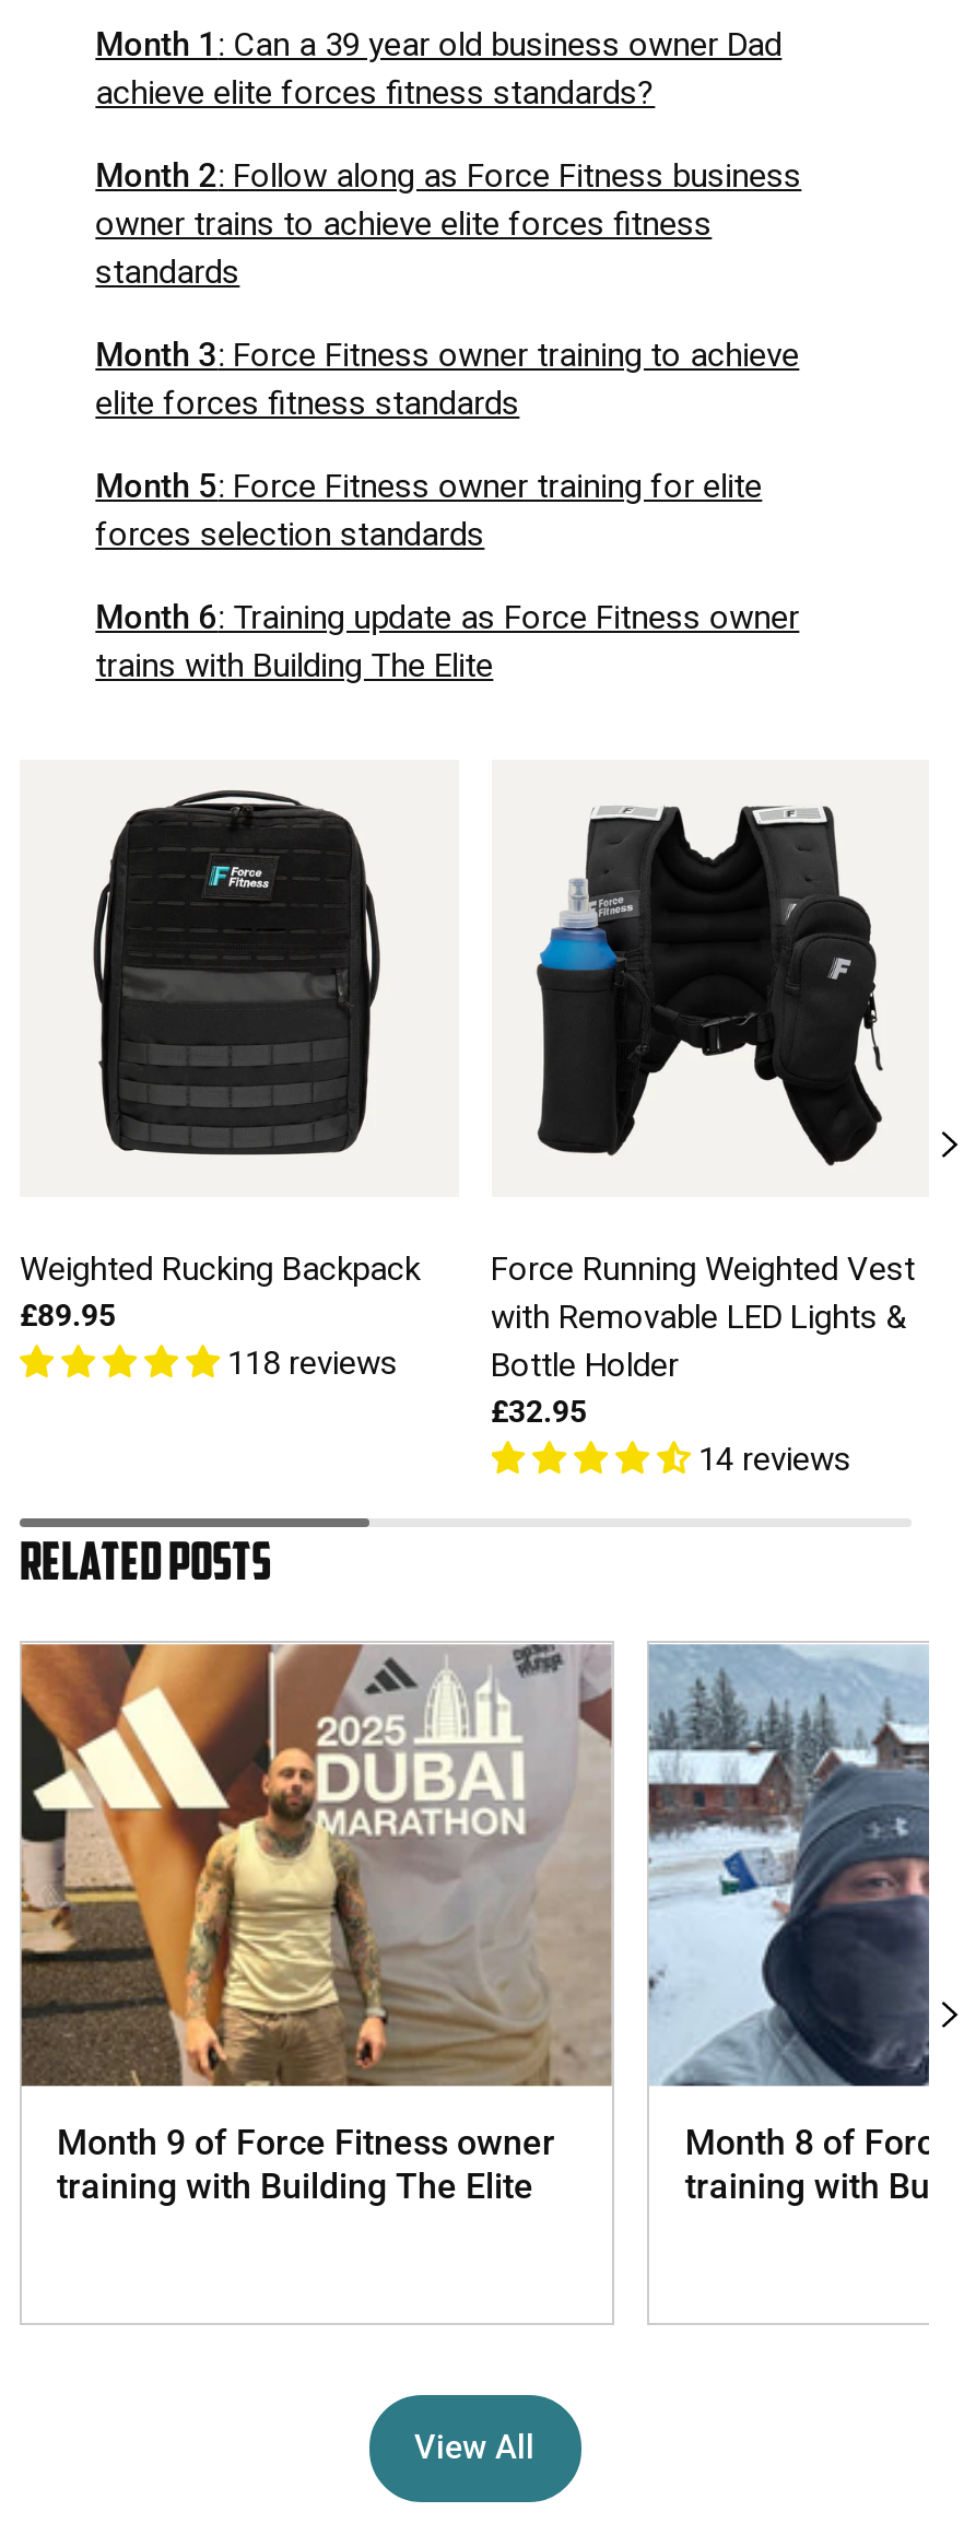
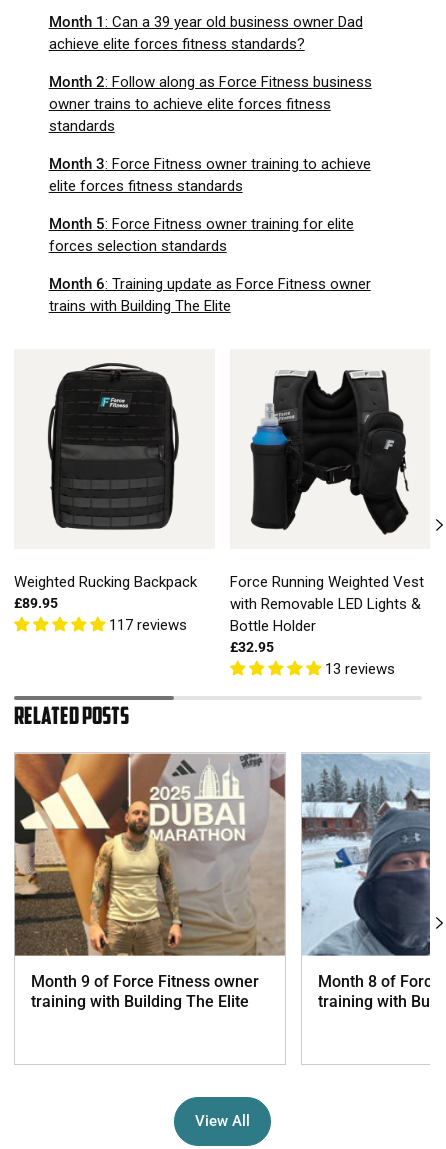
[227,1344,398,1383] 118 reviews -> [109,616,187,634] 117 reviews
[698,1440,851,1480] 14 reviews -> [324,660,394,678] 13 reviews

